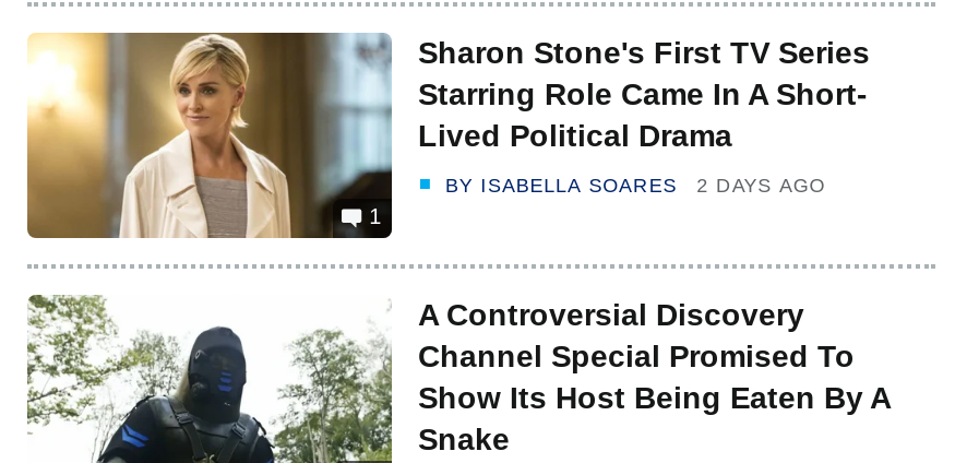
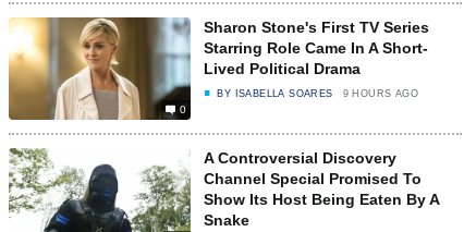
[445,175,826,197] BY ISABELLA SOARES 2 DAYS AGO -> [217,88,418,99] BY ISABELLA SOARES 9 HOURS AGO
[369,205,383,229] 1 -> [179,103,186,115] 0

